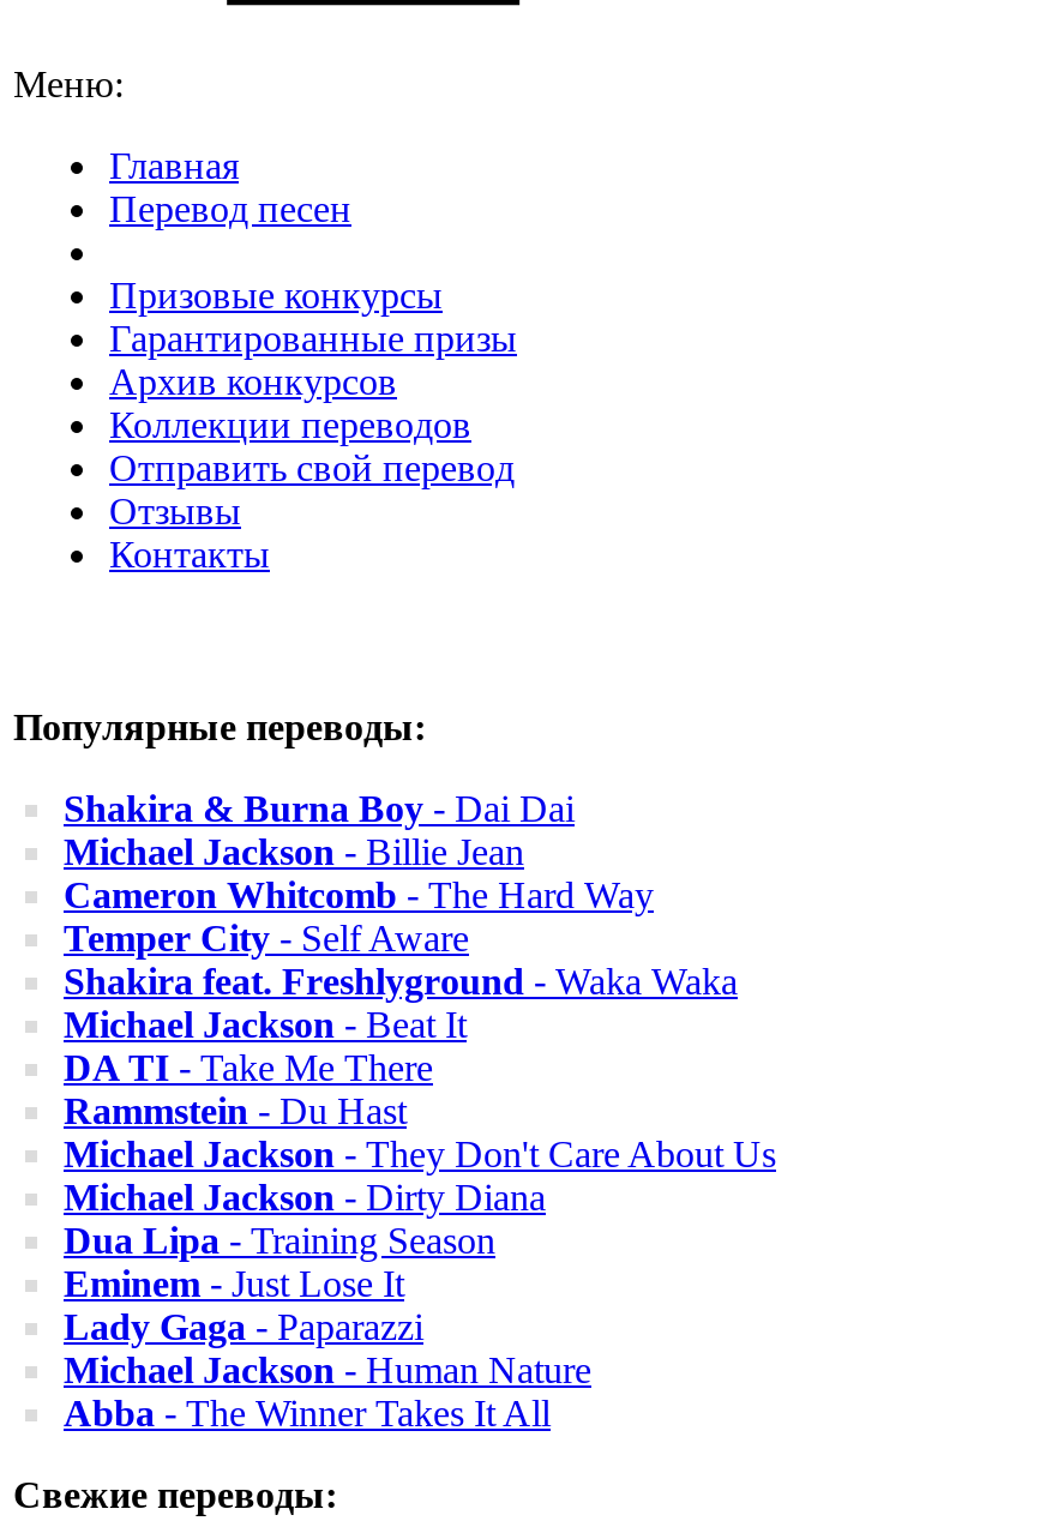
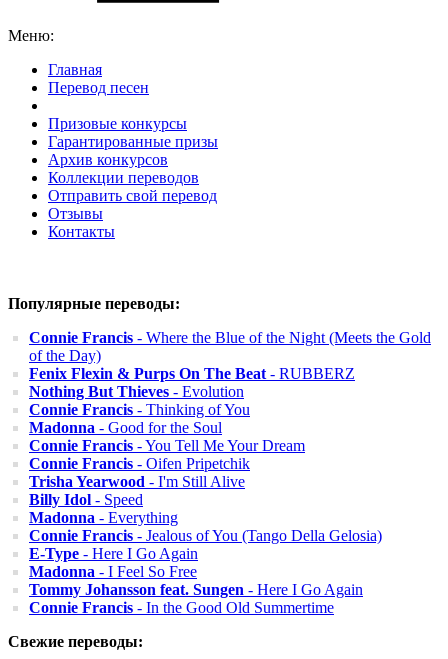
[64,788,776,1433] Shakira & Burna Boy - Dai Dai | Michael Jackson - Billie Jean | Cameron Whitcomb - The Hard Way | Temper City - Self Aware | Shakira feat. Freshlyground - Waka Waka | Michael Jackson - Beat It | DA TI - Take Me There | Rammstein - Du Hast | Michael Jackson - They Don't Care About Us | Michael Jackson - Dirty Diana | Dua Lipa - Training Season | Eminem - Just Lose It | Lady Gaga - Paparazzi | Michael Jackson - Human Nature | Abba - The Winner Takes It All -> [29,329,431,616] Connie Francis - Where the Blue of the Night (Meets the Gold | of the Day) | Fenix Flexin & Purps On The Beat - RUBBERZ | Nothing But Thieves - Evolution | Connie Francis - Thinking of You | Madonna - Good for the Soul | Connie Francis - You Tell Me Your Dream | Connie Francis - Oifen Pripetchik | Trisha Yearwood - I'm Still Alive | Billy Idol - Speed | Madonna - Everything | Connie Francis - Jealous of You (Tango Della Gelosia) | E-Type - Here I Go Again | Madonna - I Feel So Free | Tommy Johansson feat. Sungen - Here I Go Again | Connie Francis - In the Good Old Summertime

